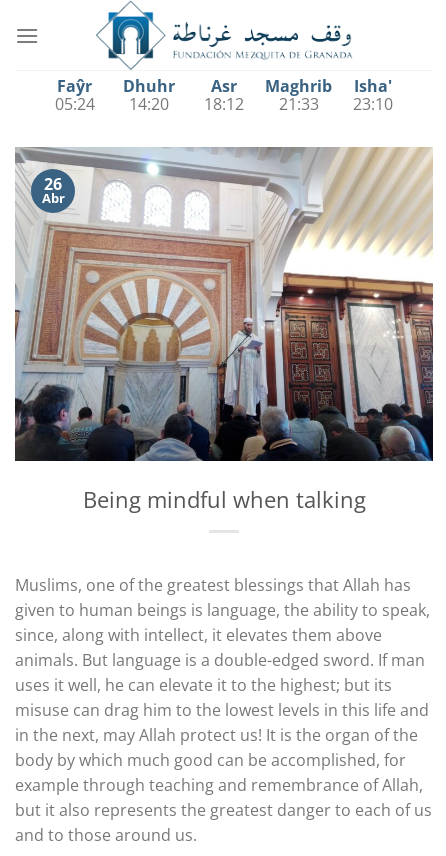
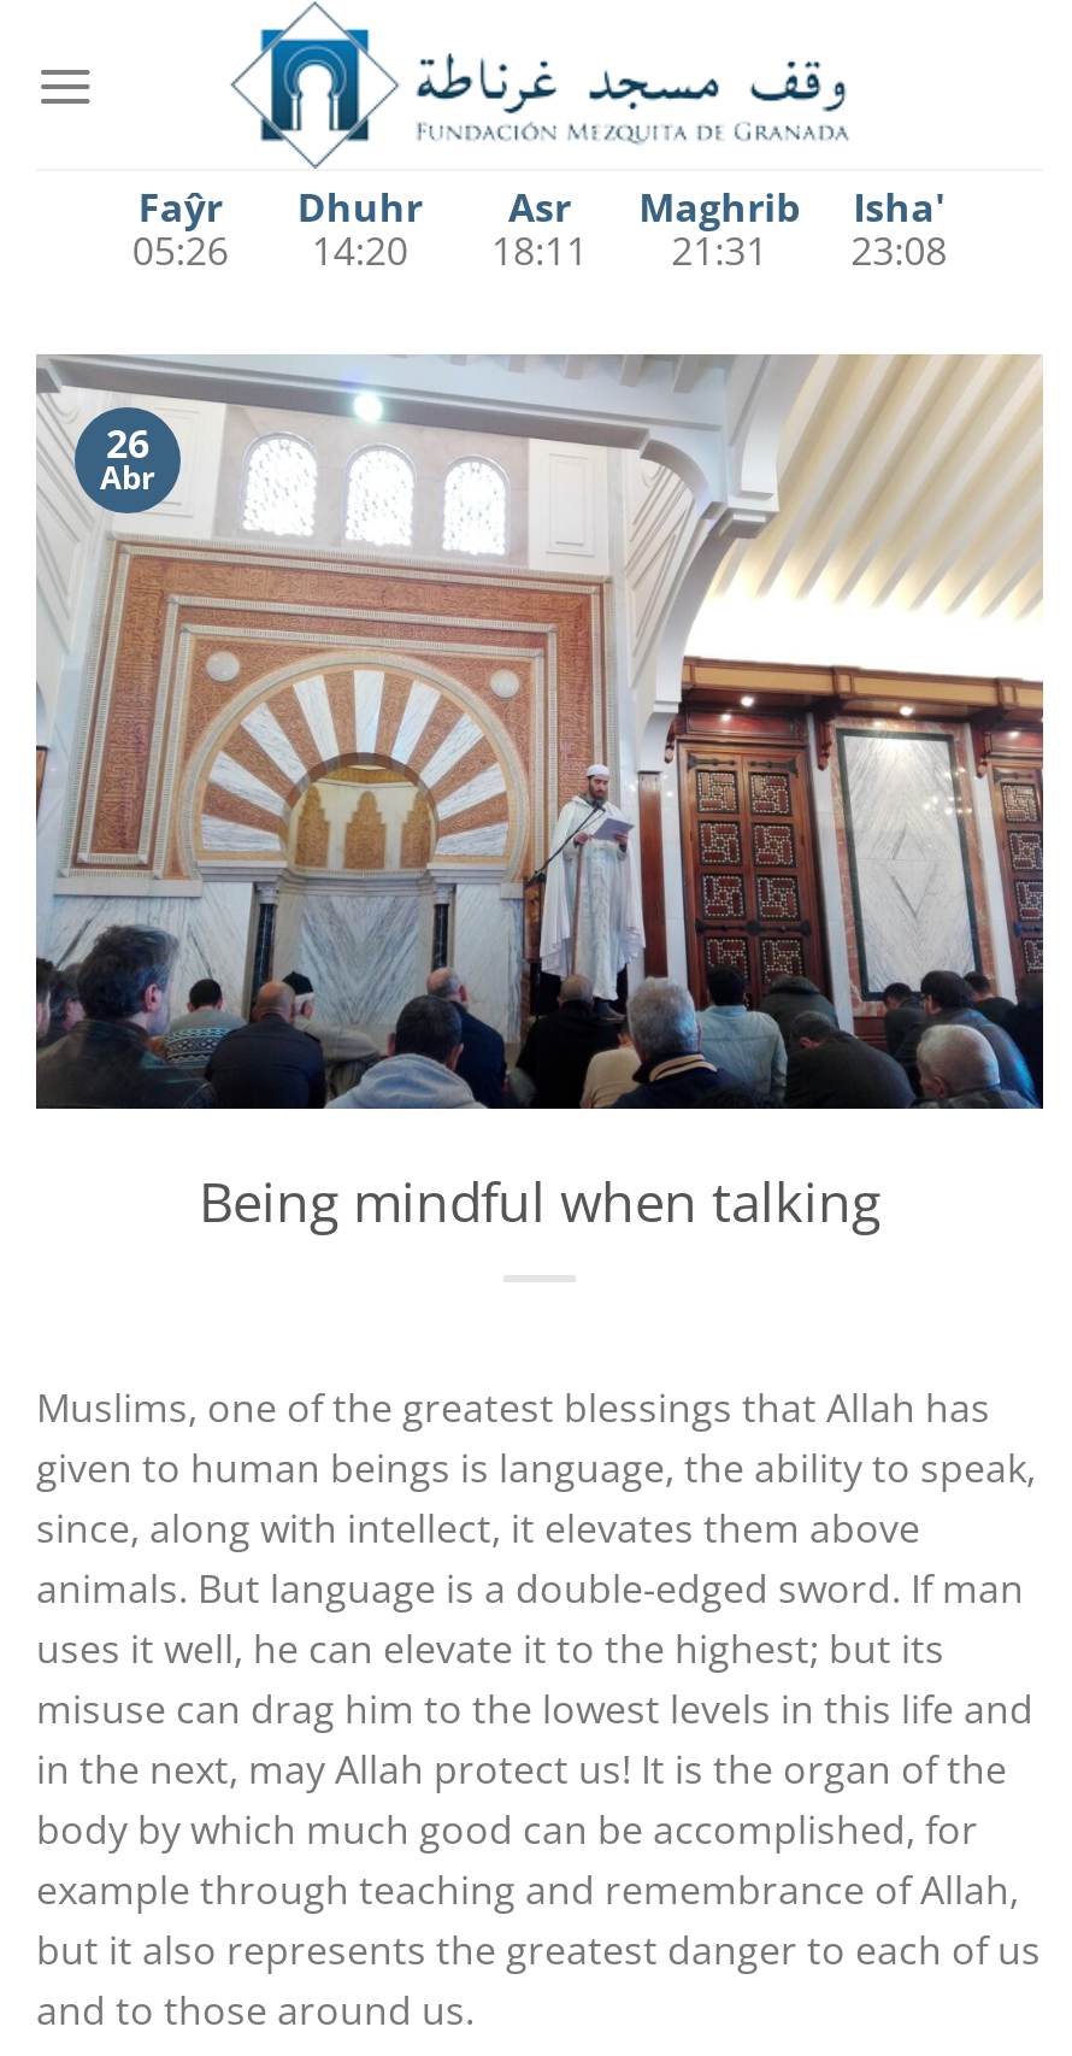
[55,93,95,115] 05:24 -> [132,224,228,277] 05:26
[204,93,244,115] 18:12 -> [491,224,588,277] 18:11
[279,93,319,115] 21:33 -> [671,224,768,277] 21:31
[353,93,393,115] 23:10 -> [851,224,947,277] 23:08

